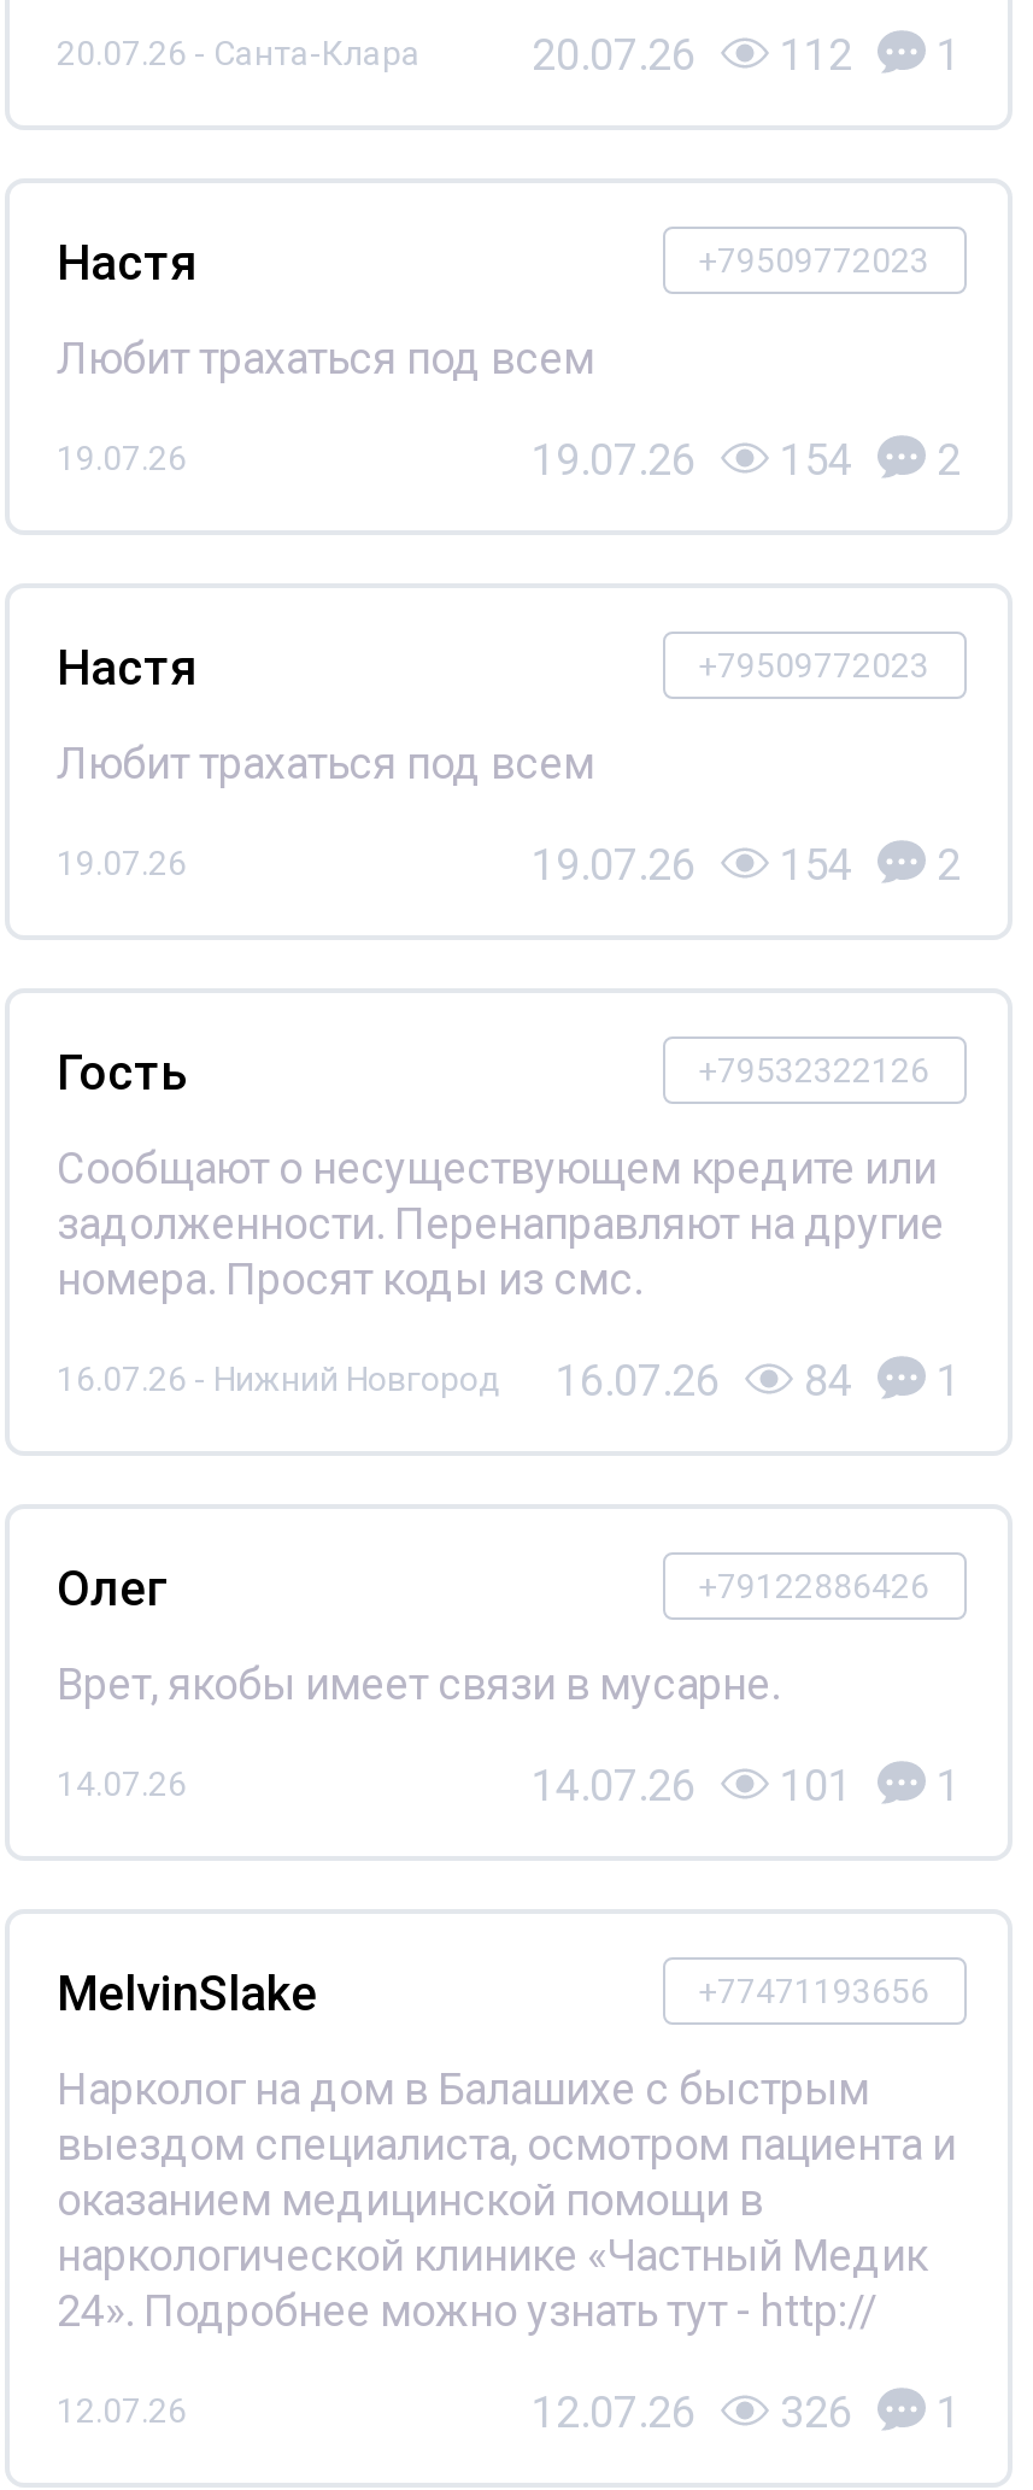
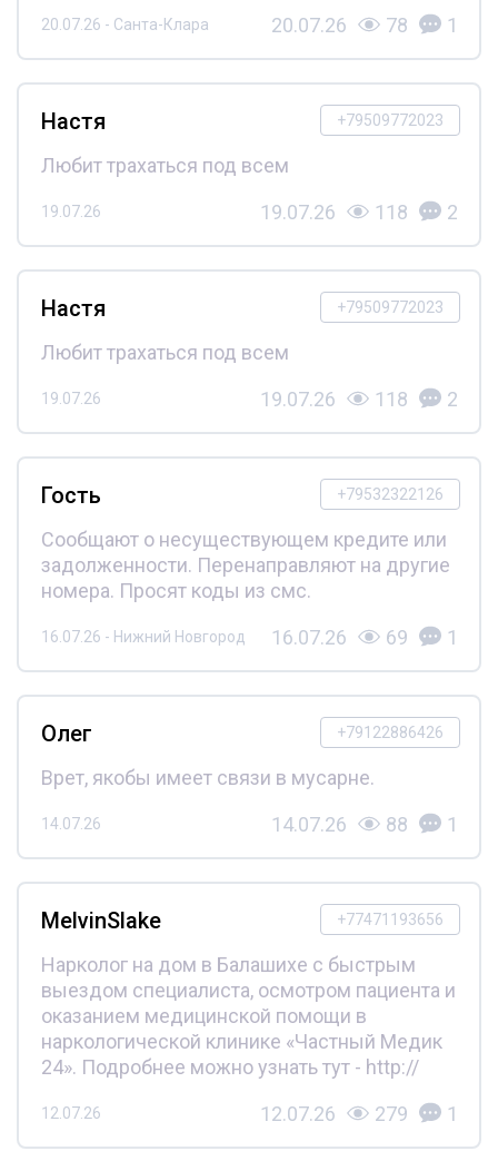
[532,28,961,78] 20.07.26 112 1 -> [271,13,457,36] 20.07.26 78 1
[532,433,961,483] 19.07.26 154 2 -> [260,200,457,223] 19.07.26 118 2
[532,838,961,888] 19.07.26 154 2 -> [260,387,457,410] 19.07.26 118 2
[57,1353,961,1404] 16.07.26 - Нижний Новгород 16.07.26 84 1 -> [41,625,457,648] 16.07.26 - Нижний Новгород 16.07.26 69 1
[532,1758,961,1809] 14.07.26 101 1 -> [271,812,457,835] 14.07.26 88 1
[532,2385,961,2436] 12.07.26 326 1 -> [260,1101,457,1125] 12.07.26 279 1

